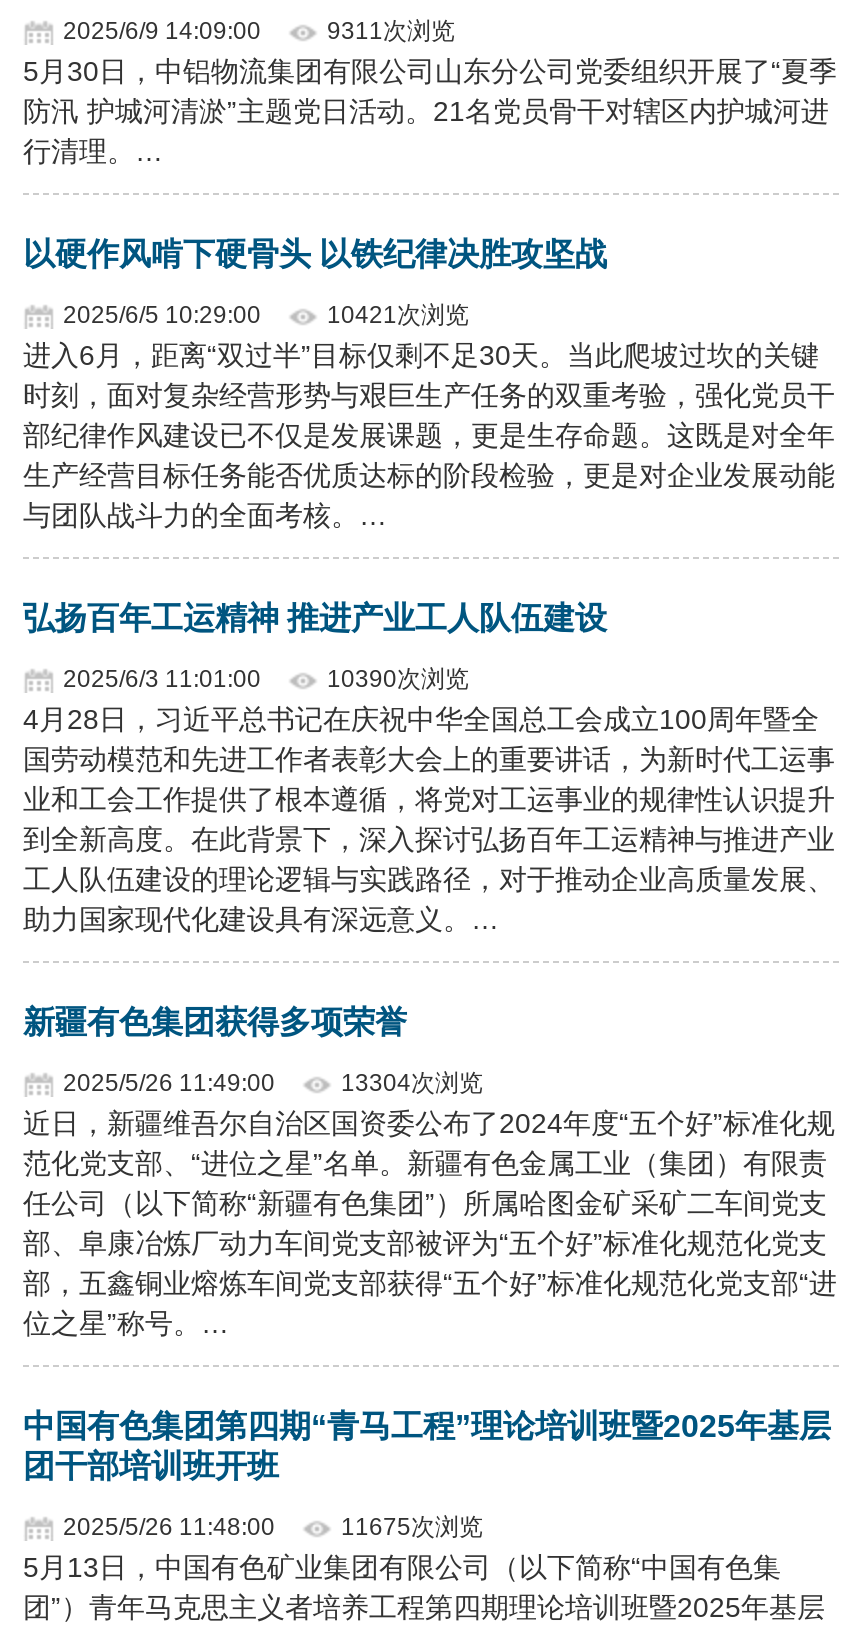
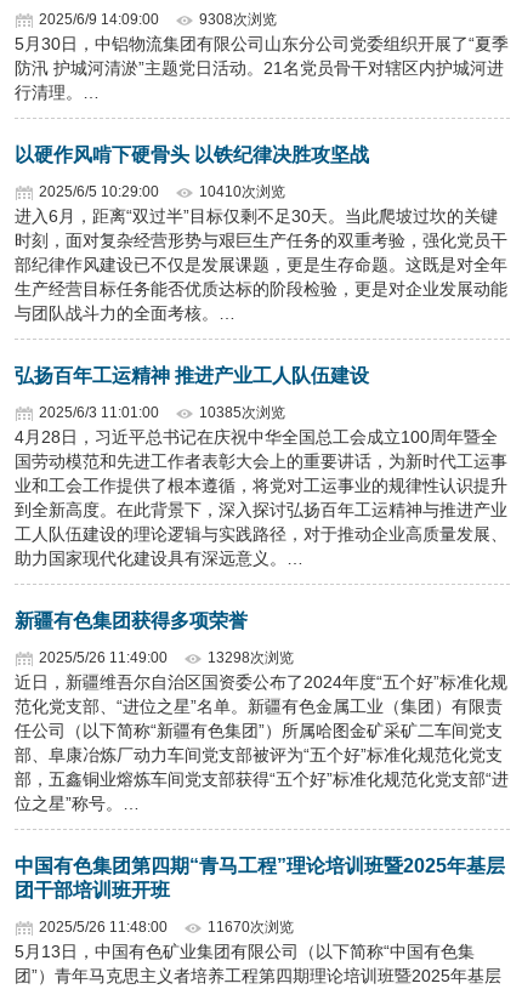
[327,17,455,45] 9311次浏览 -> [199,11,277,28] 9308次浏览
[327,301,469,329] 10421次浏览 -> [199,183,285,200] 10410次浏览
[327,665,469,693] 10390次浏览 -> [199,404,285,421] 10385次浏览
[341,1069,483,1097] 13304次浏览 -> [208,649,294,666] 13298次浏览
[341,1513,483,1541] 11675次浏览 -> [208,919,294,936] 11670次浏览

